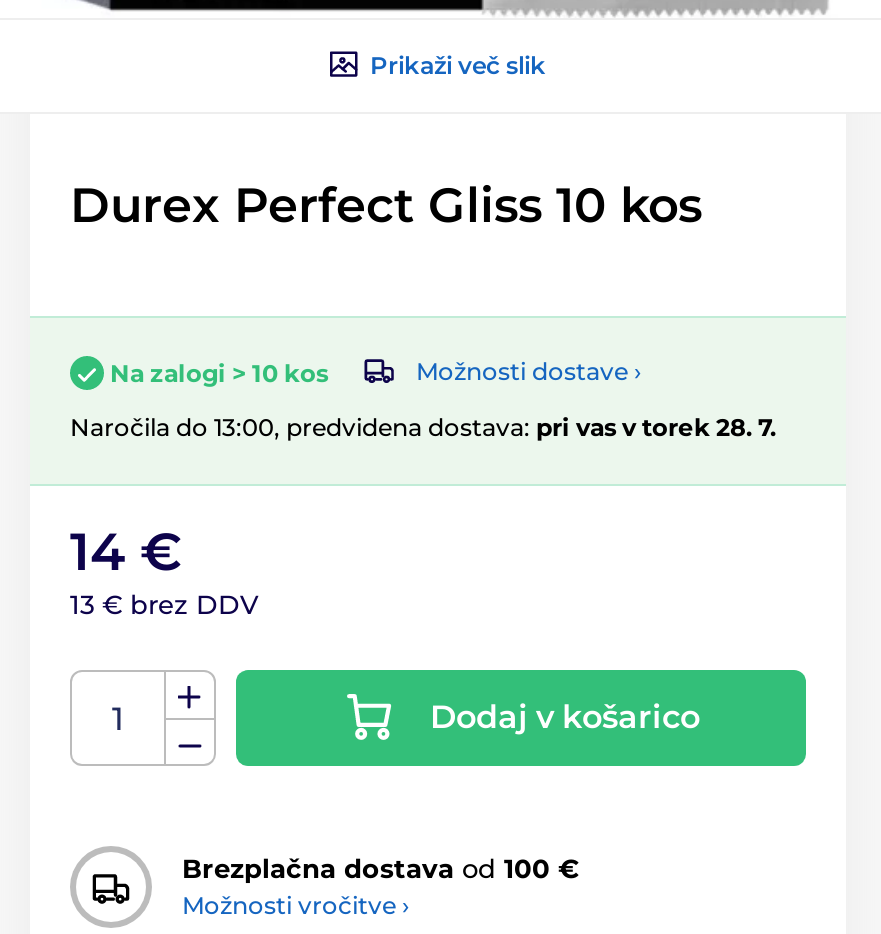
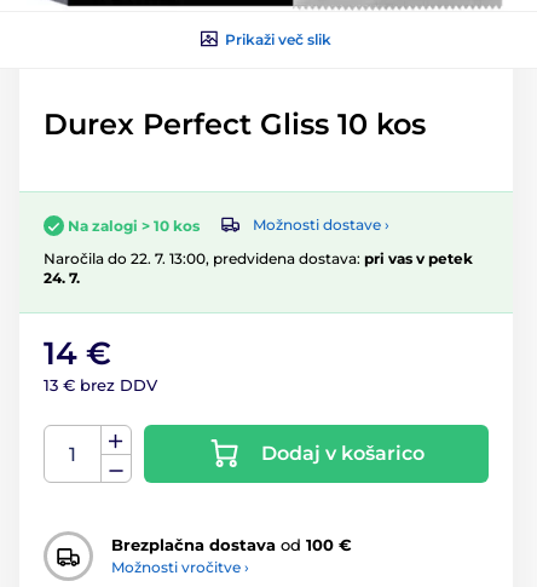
[70,412,776,442] Naročila do 13:00, predvidena dostava: pri vas v torek 28. 7. -> [44,249,473,287] Naročila do 22. 7. 13:00, predvidena dostava: pri vas v petek | 24. 7.

